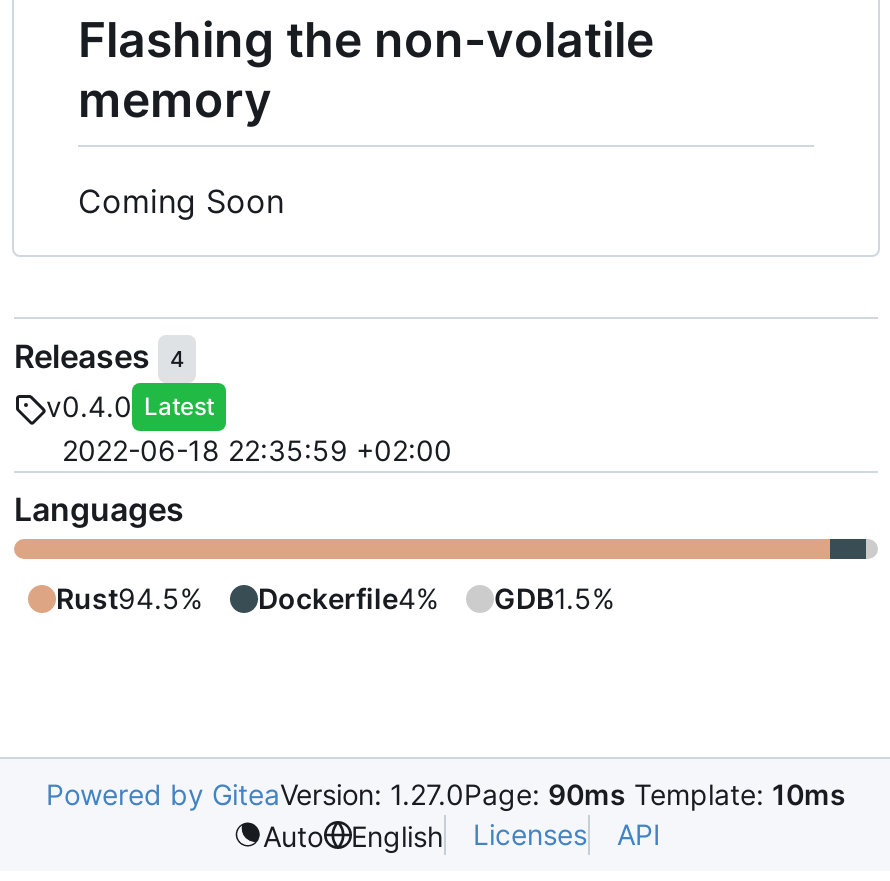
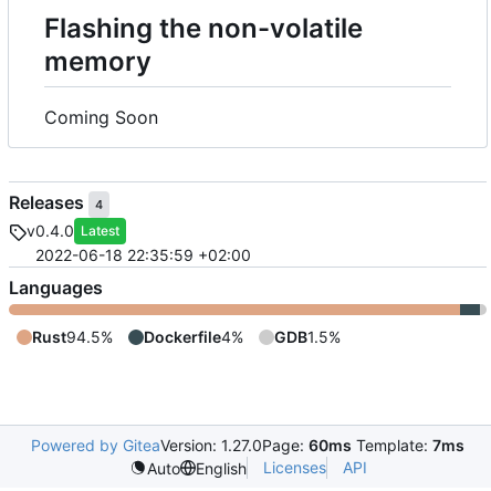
[46,777,846,811] Powered by GiteaVersion: 1.27.0Page: 90ms Template: 10ms -> [31,436,464,455] Powered by GiteaVersion: 1.27.0Page: 60ms Template: 7ms

